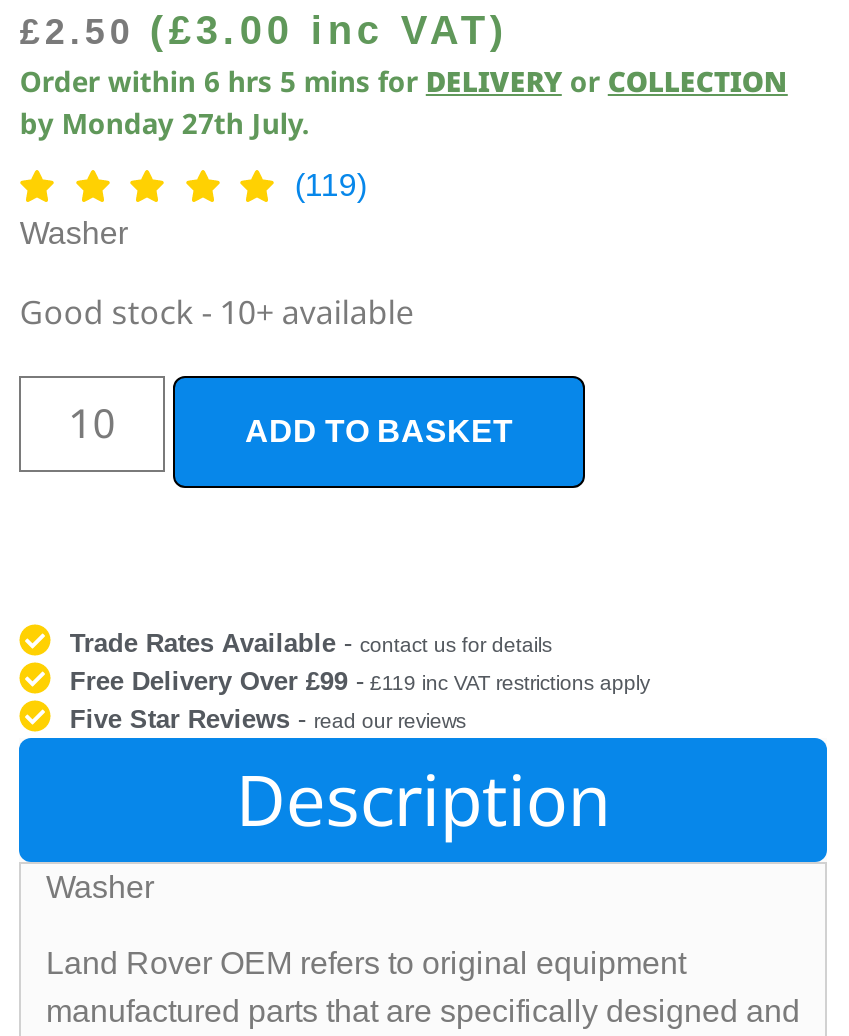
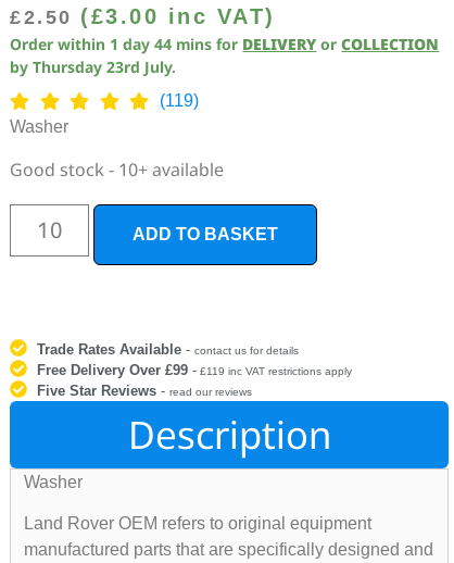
[20,62,788,100] Order within 6 hrs 5 mins for DELIVERY or COLLECTION -> [10,33,439,54] Order within 1 day 44 mins for DELIVERY or COLLECTION
[20,104,310,142] by Monday 27th July. -> [10,56,176,77] by Thursday 23rd July.

